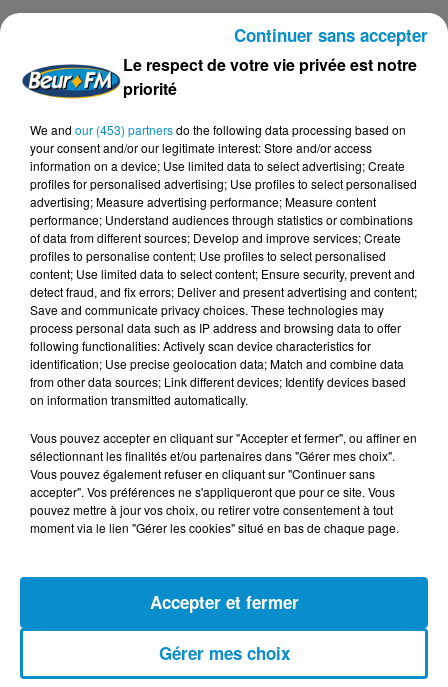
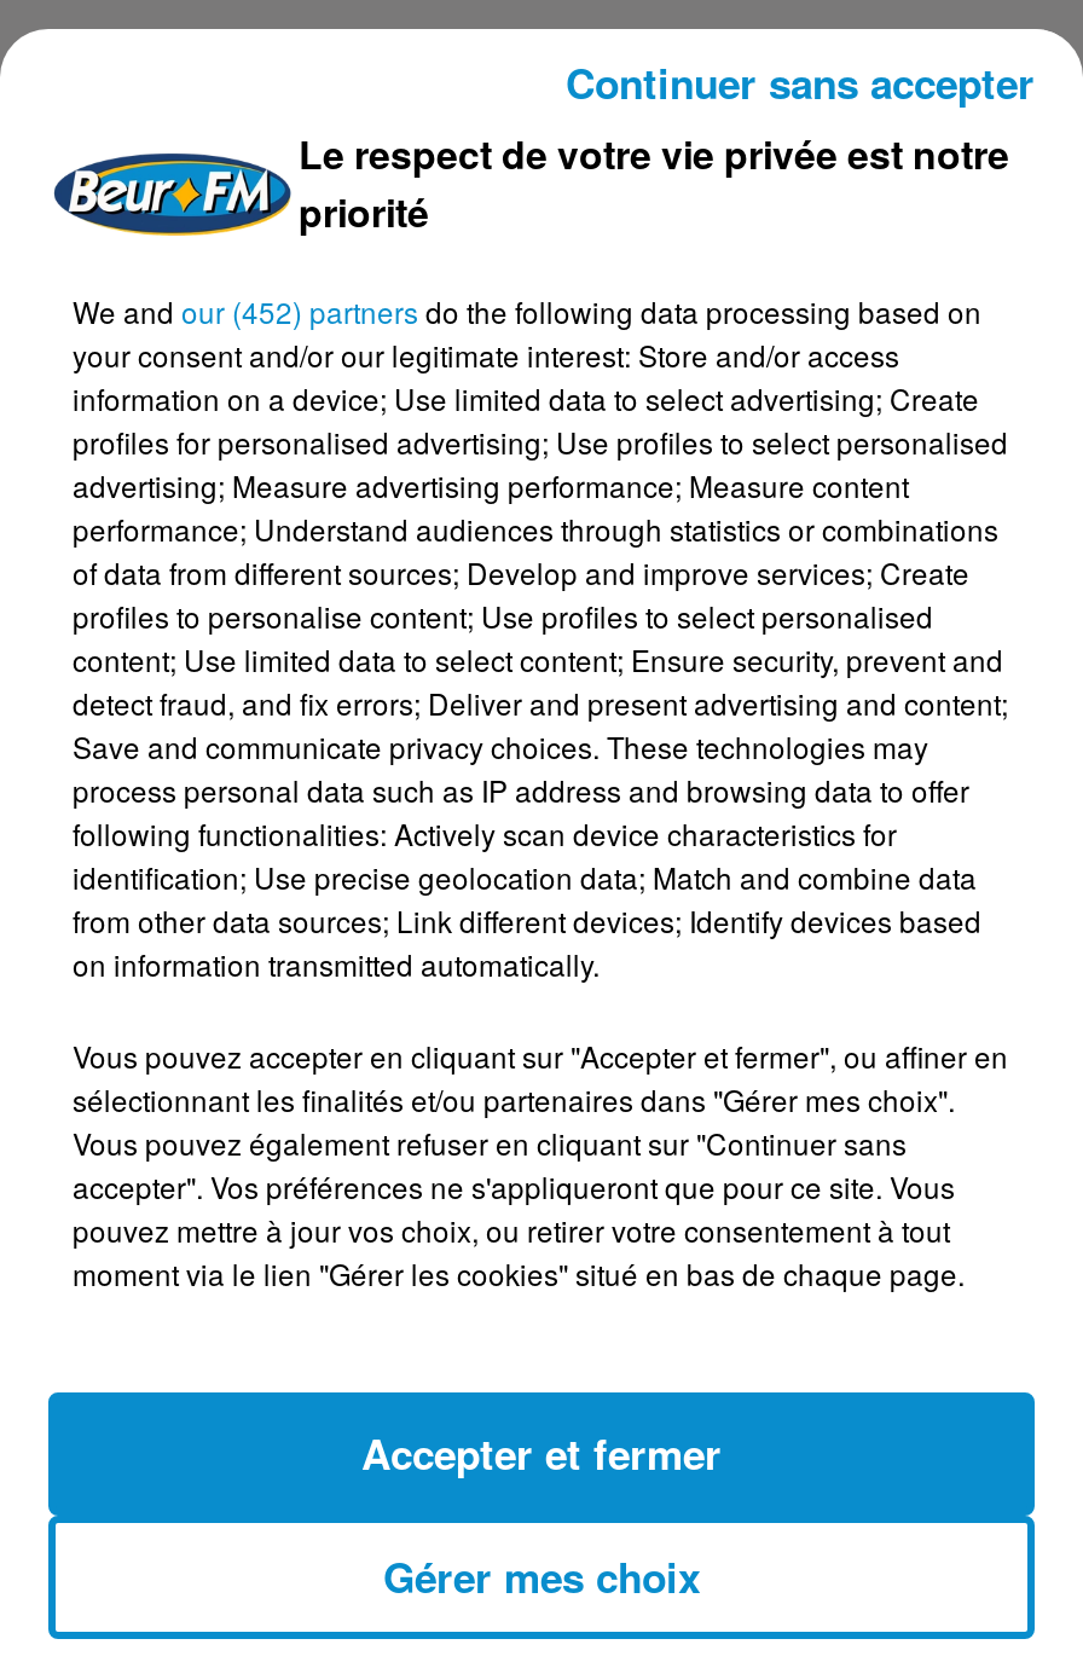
[30,120,406,137] We and our (453) partners do the following data processing based on -> [73,289,981,330] We and our (452) partners do the following data processing based on

